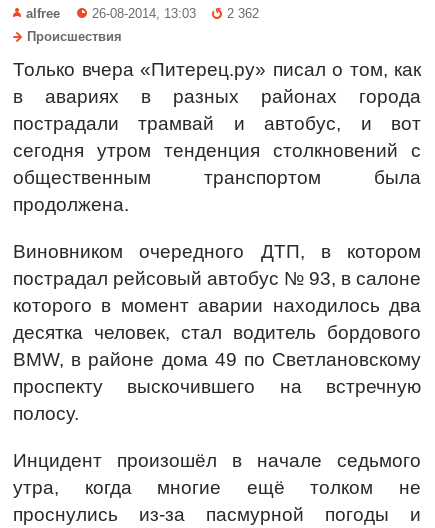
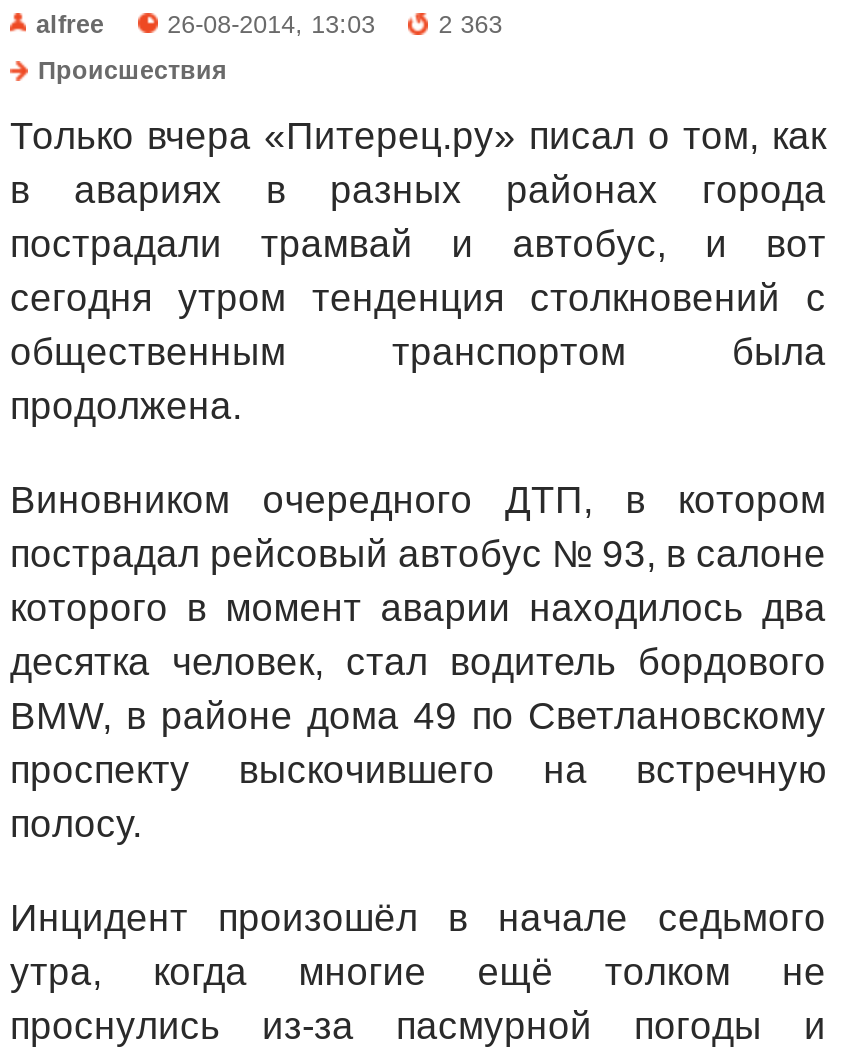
[227,7,259,21] 2 362 -> [438,11,502,39] 2 363

